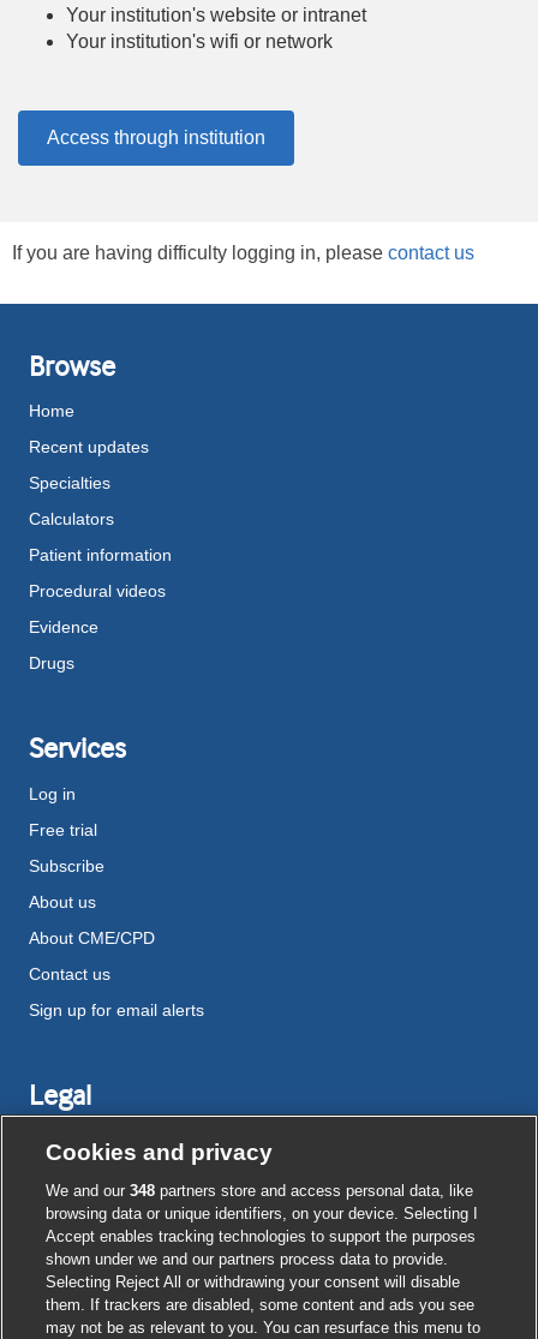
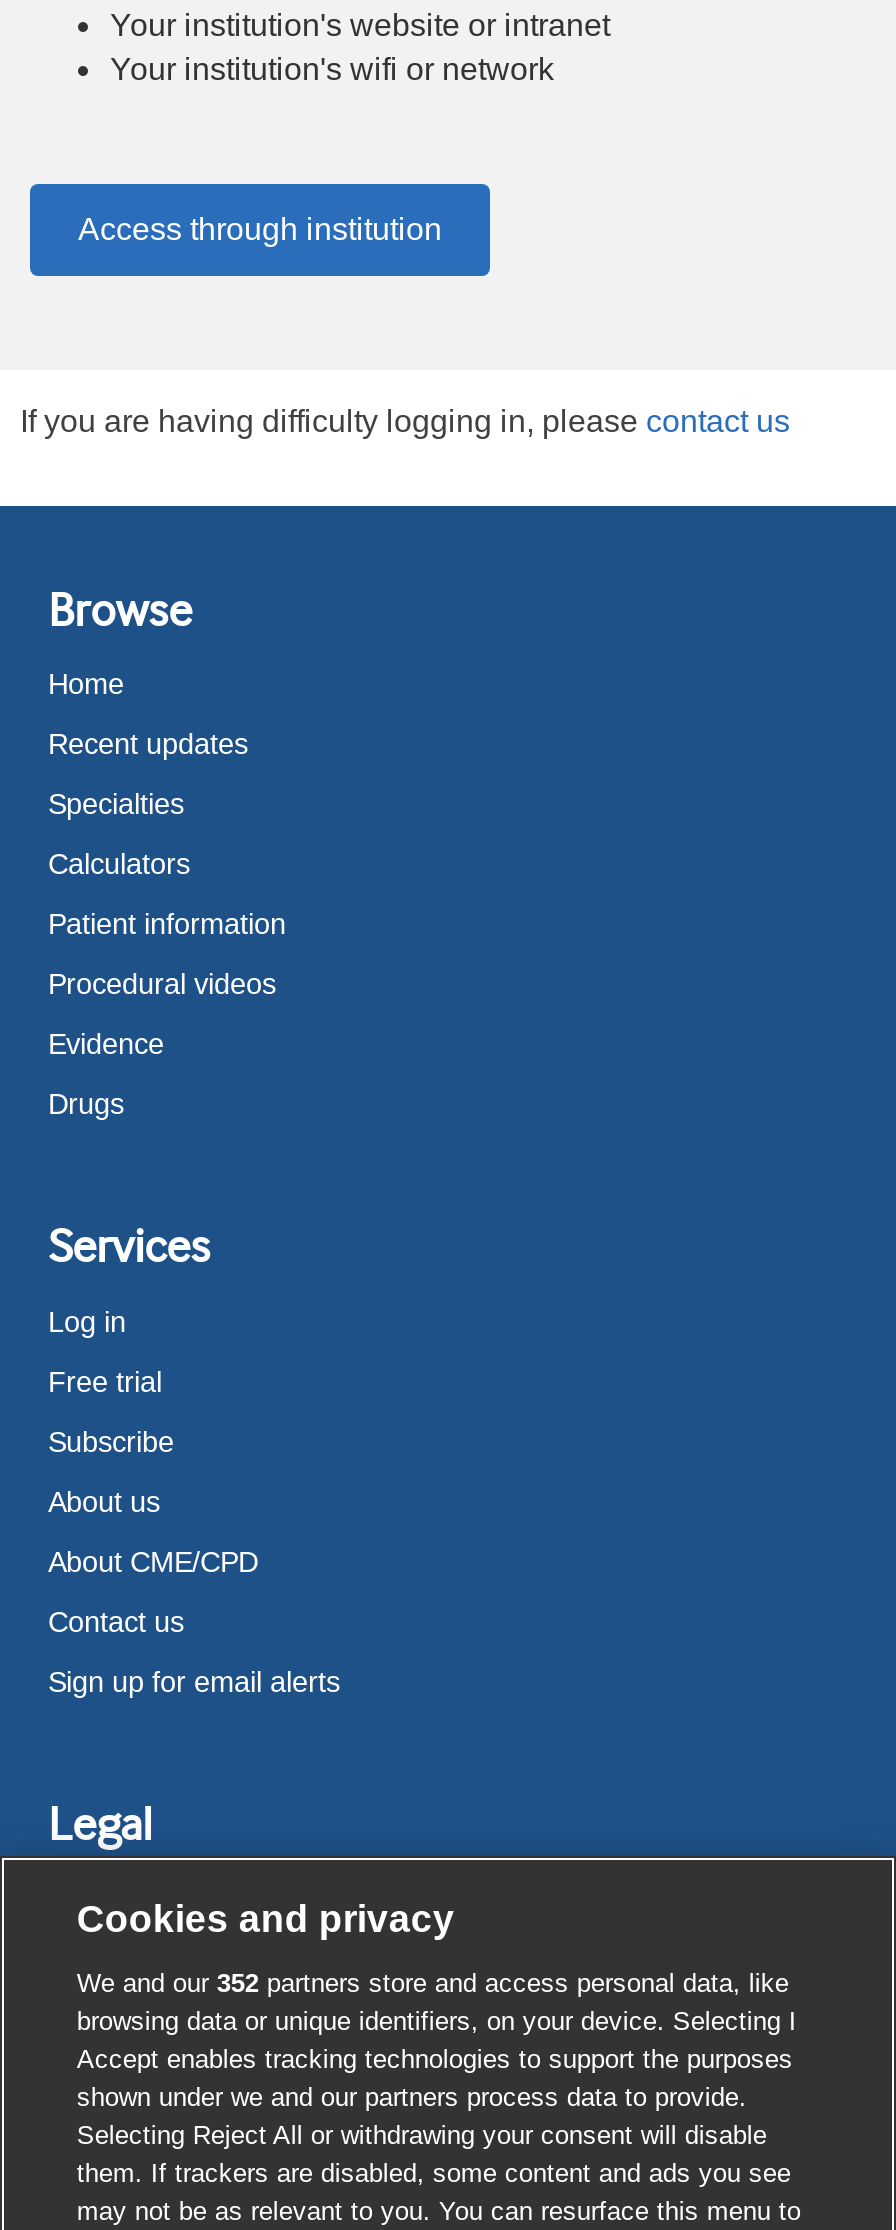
[46,1182,474,1200] We and our 348 partners store and access personal data, like -> [77,1968,789,1998] We and our 352 partners store and access personal data, like

